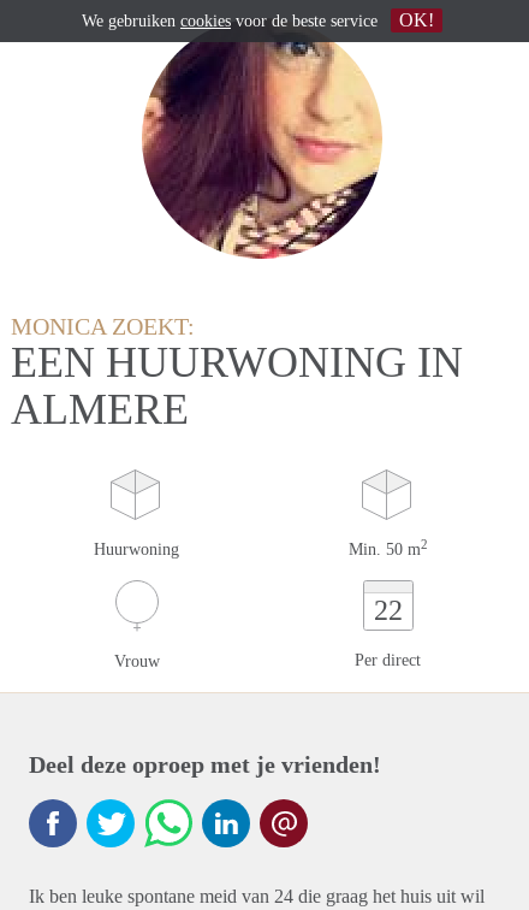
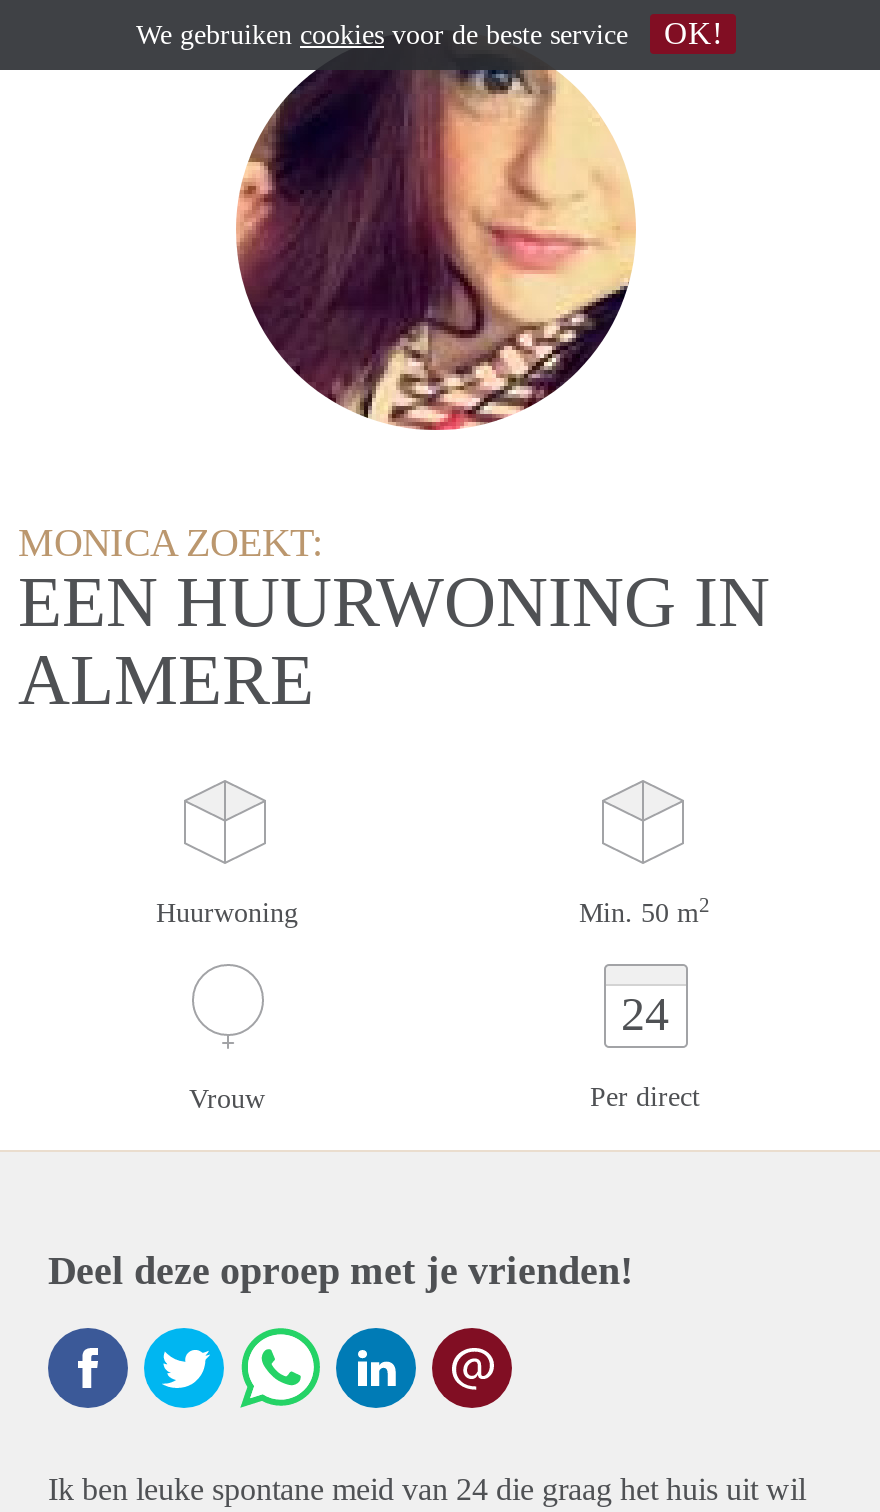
[373,595,402,626] 22 -> [621,988,669,1040] 24

